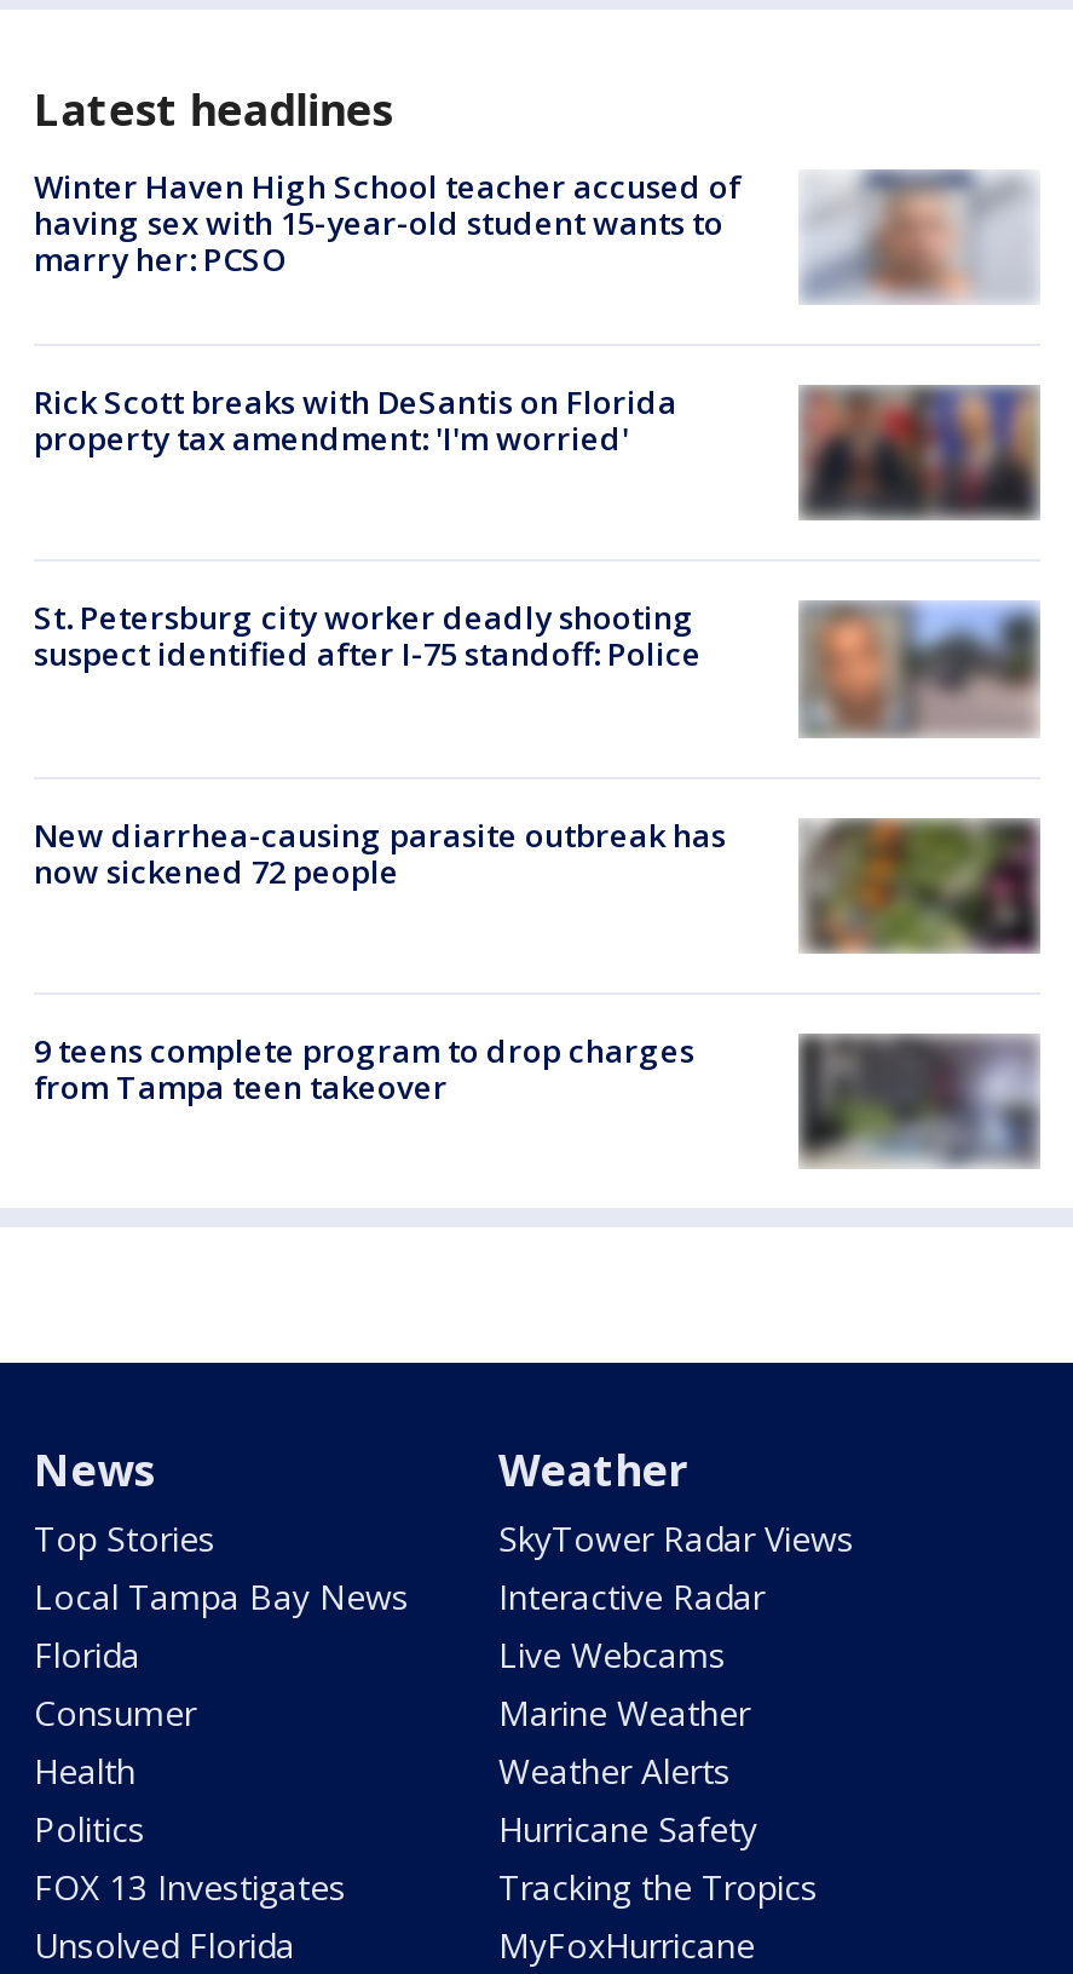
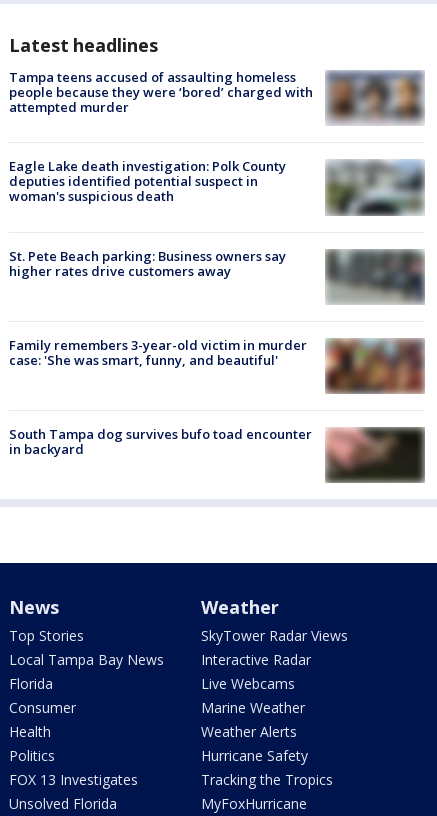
[34,165,1035,295] [image] | Winter Haven High School teacher accused of | having sex with 15-year-old student wants to | marry her: PCSO -> [9,68,424,123] [image] | Tampa teens accused of assaulting homeless | people because they were ‘bored’ charged with | attempted murder
[34,381,677,461] Rick Scott breaks with DeSantis on Florida | property tax amendment: 'I'm worried' -> [9,157,286,205] Eagle Lake death investigation: Polk County | deputies identified potential suspect in | woman's suspicious death
[801,385,1038,518] [image] -> [327,160,424,215] [image]
[34,597,702,677] St. Petersburg city worker deadly shooting | suspect identified after I-75 standoff: Police -> [9,247,286,280] St. Pete Beach parking: Business owners say | higher rates drive customers away
[803,603,1040,736] [image] -> [327,249,425,303] [image]
[34,813,1038,954] [image] | New diarrhea-causing parasite outbreak has | now sickened 72 people -> [9,336,425,394] [image] | Family remembers 3-year-old victim in murder | case: 'She was smart, funny, and beautiful'
[34,1029,694,1108] 9 teens complete program to drop charges | from Tampa teen takeover -> [9,425,312,458] South Tampa dog survives bufo toad encounter | in backyard
[801,1034,1040,1167] [image] -> [325,427,425,483] [image]

